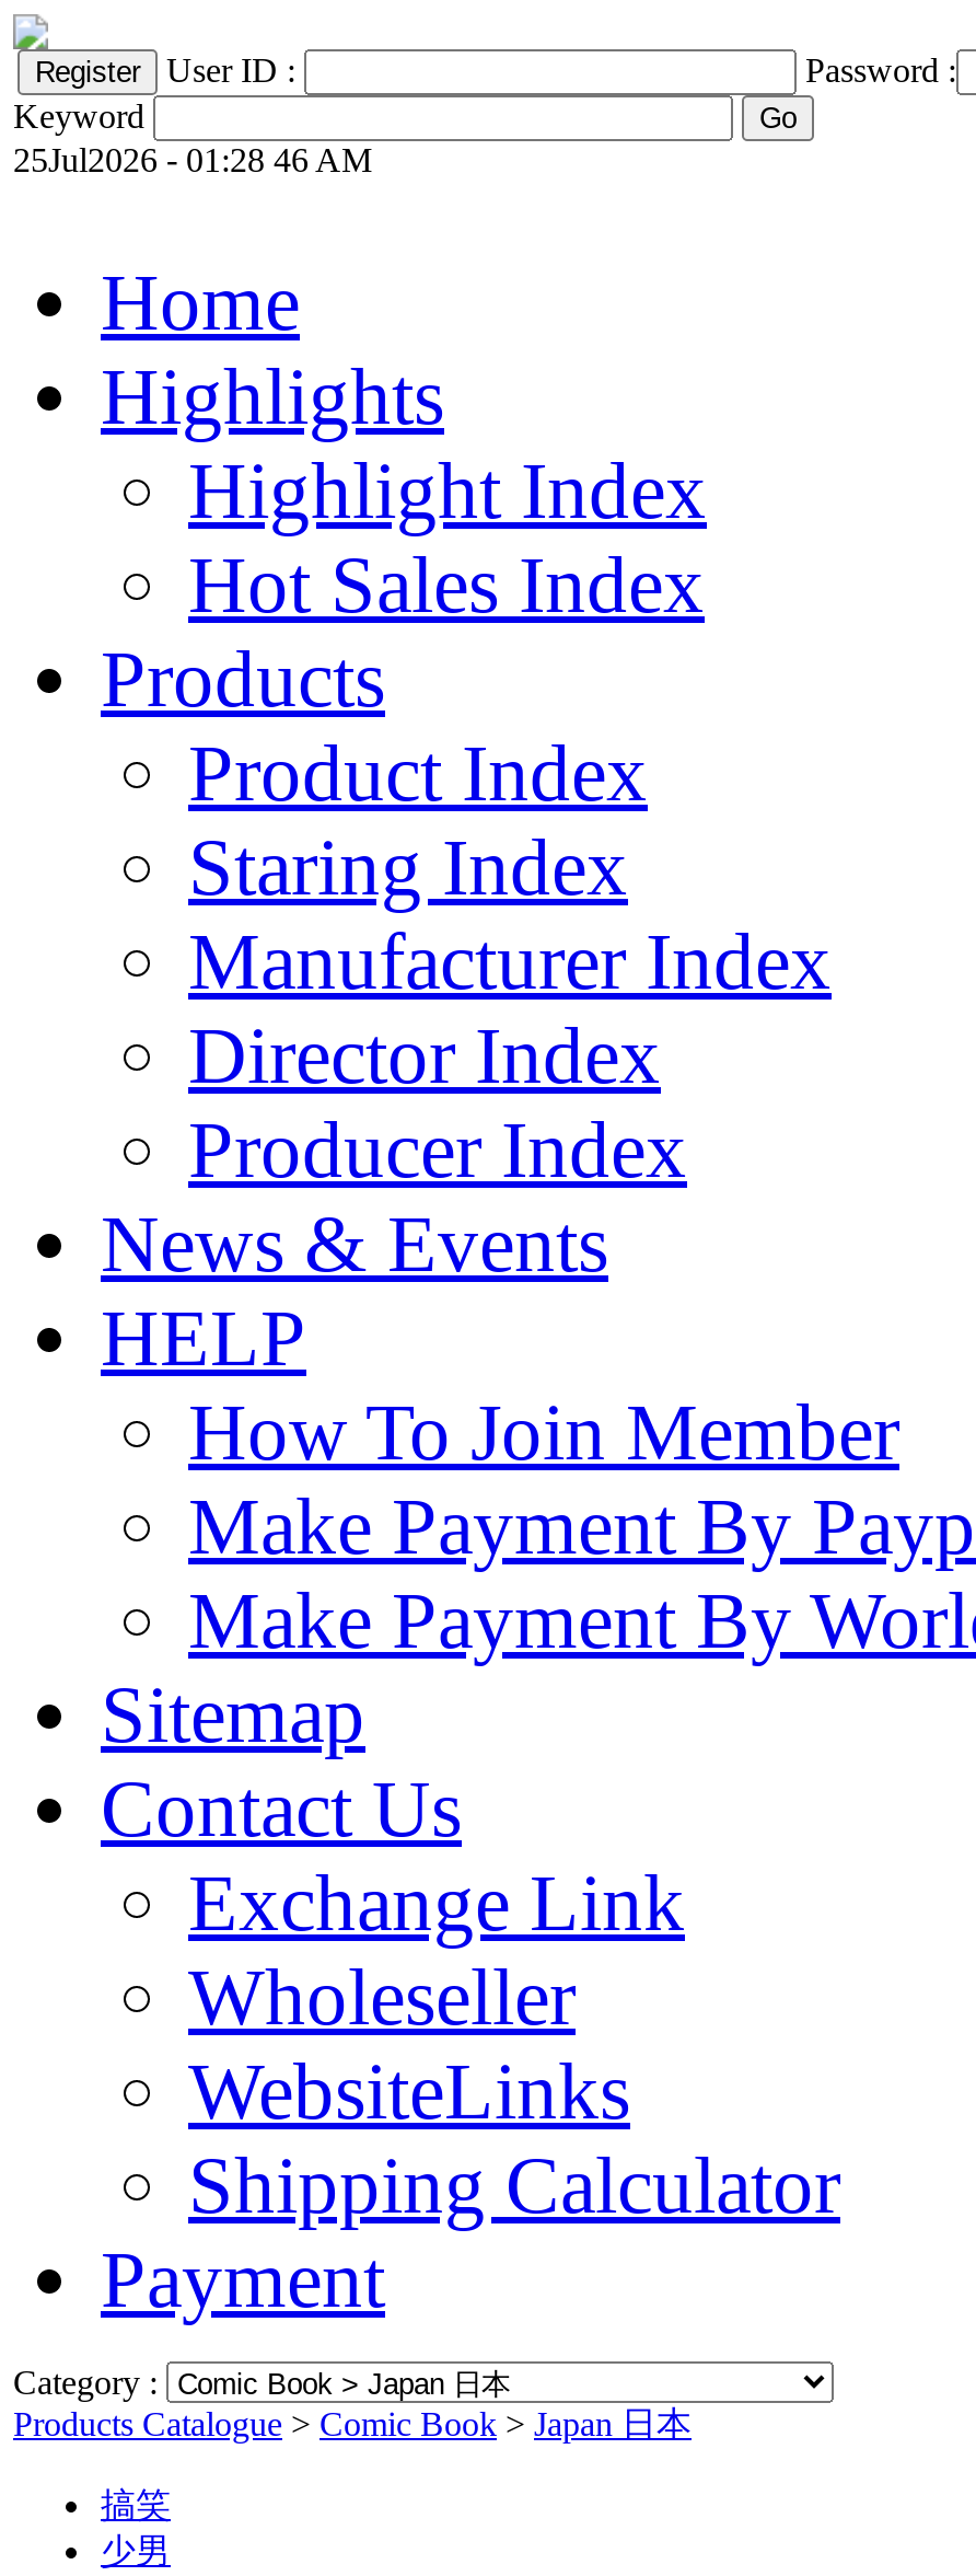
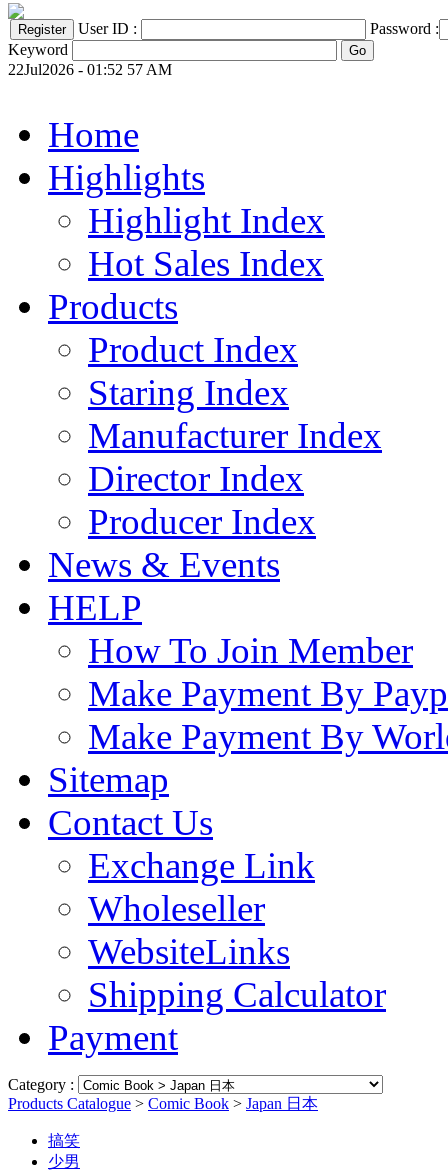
[13,141,372,178] 25Jul2026 - 01:28 46 AM -> [8,61,172,78] 22Jul2026 - 01:52 57 AM

